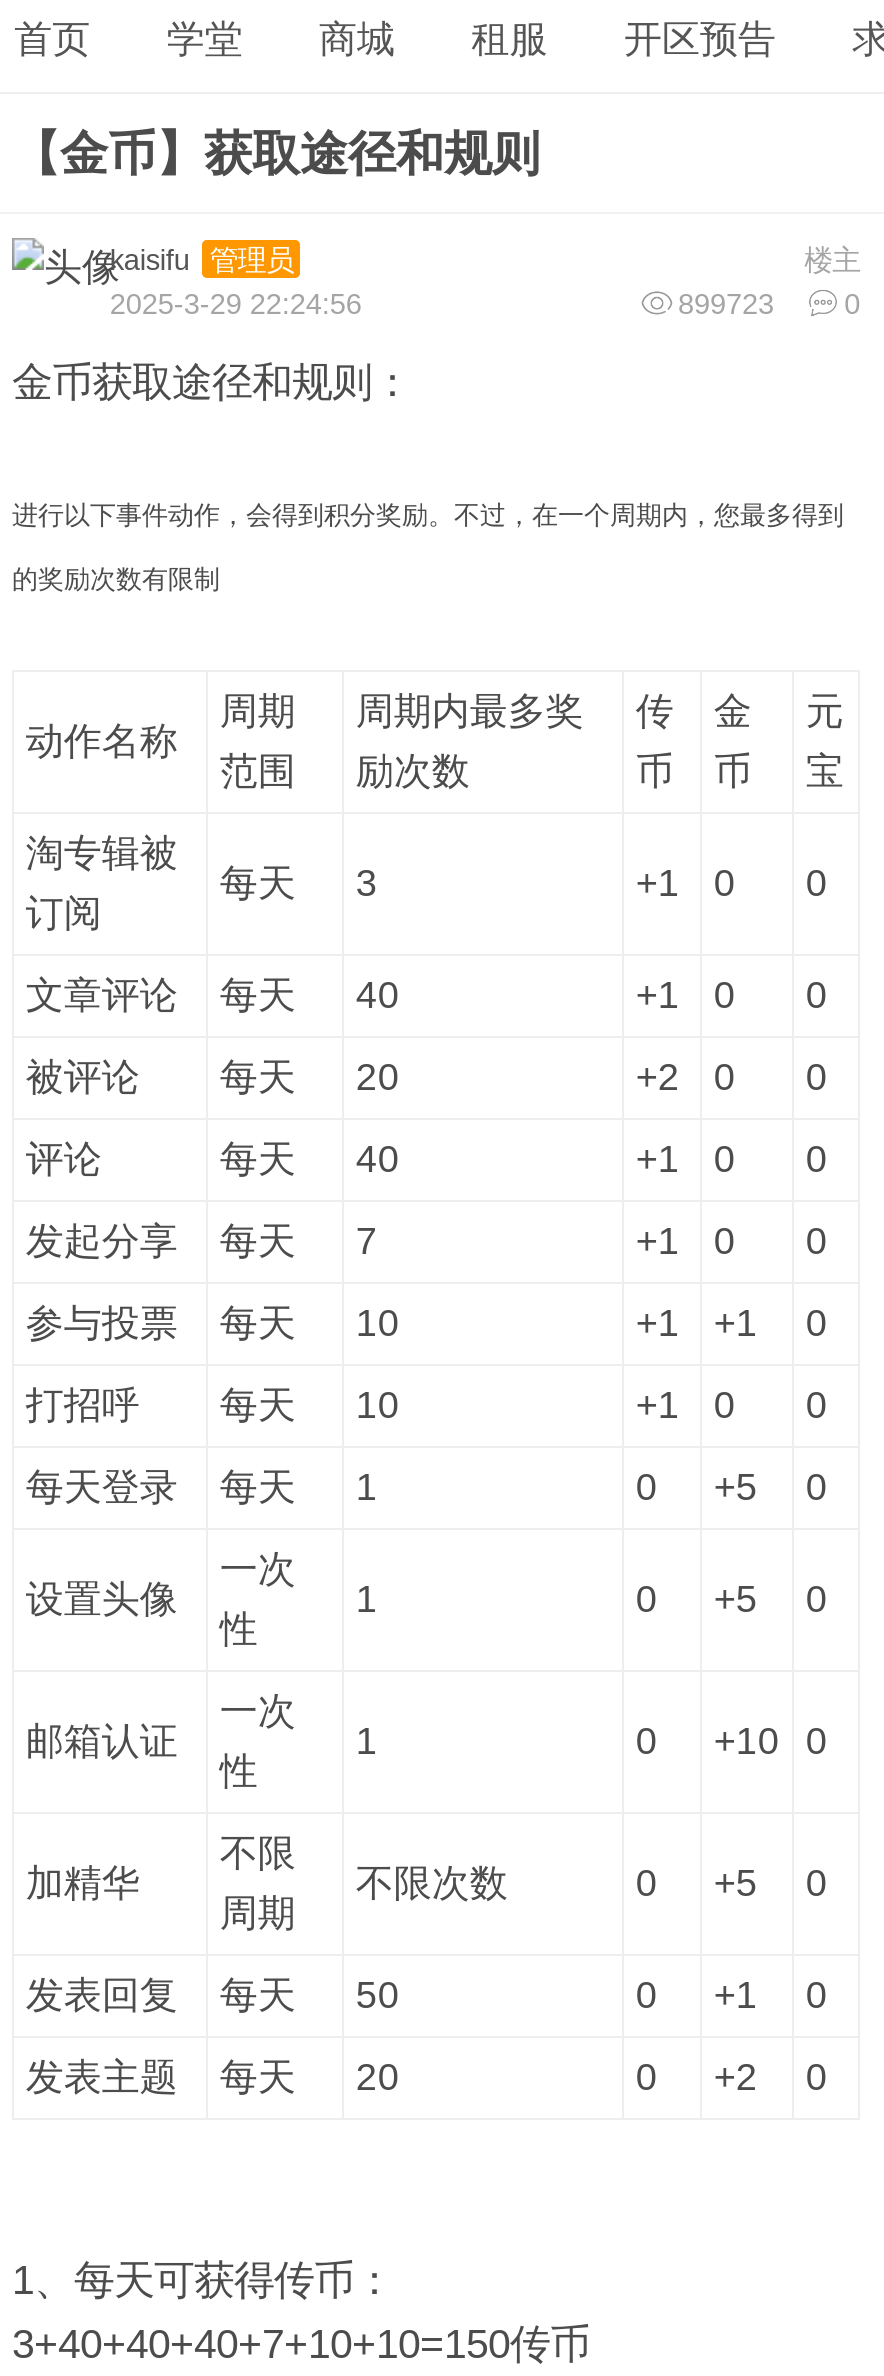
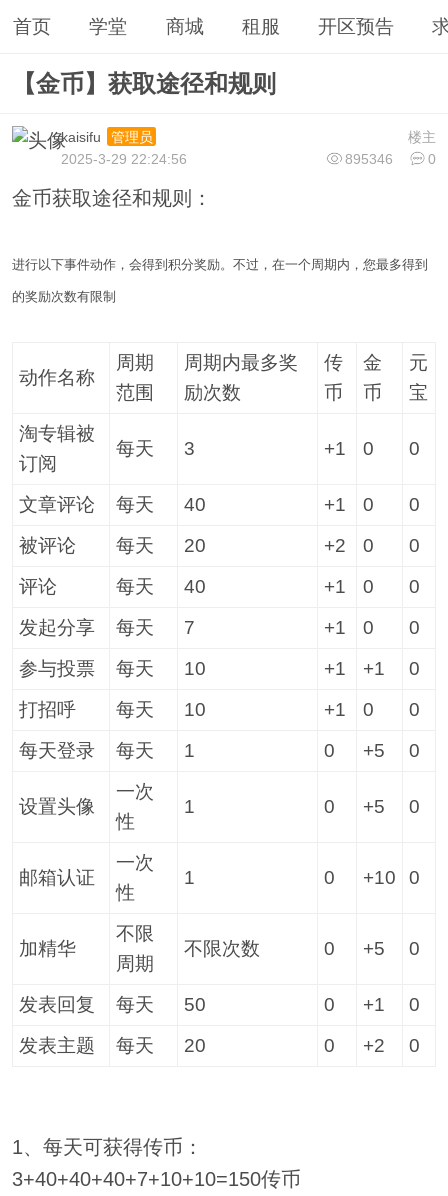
[678,288,860,320] 899723 0 -> [345,151,436,167] 895346 0

